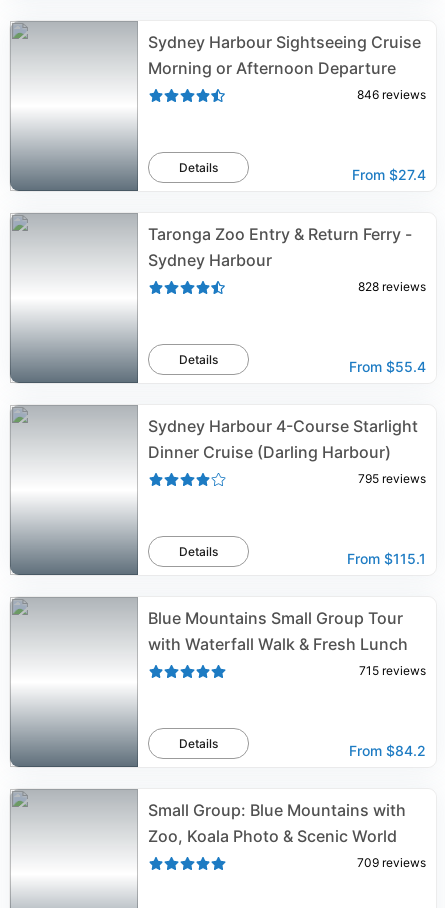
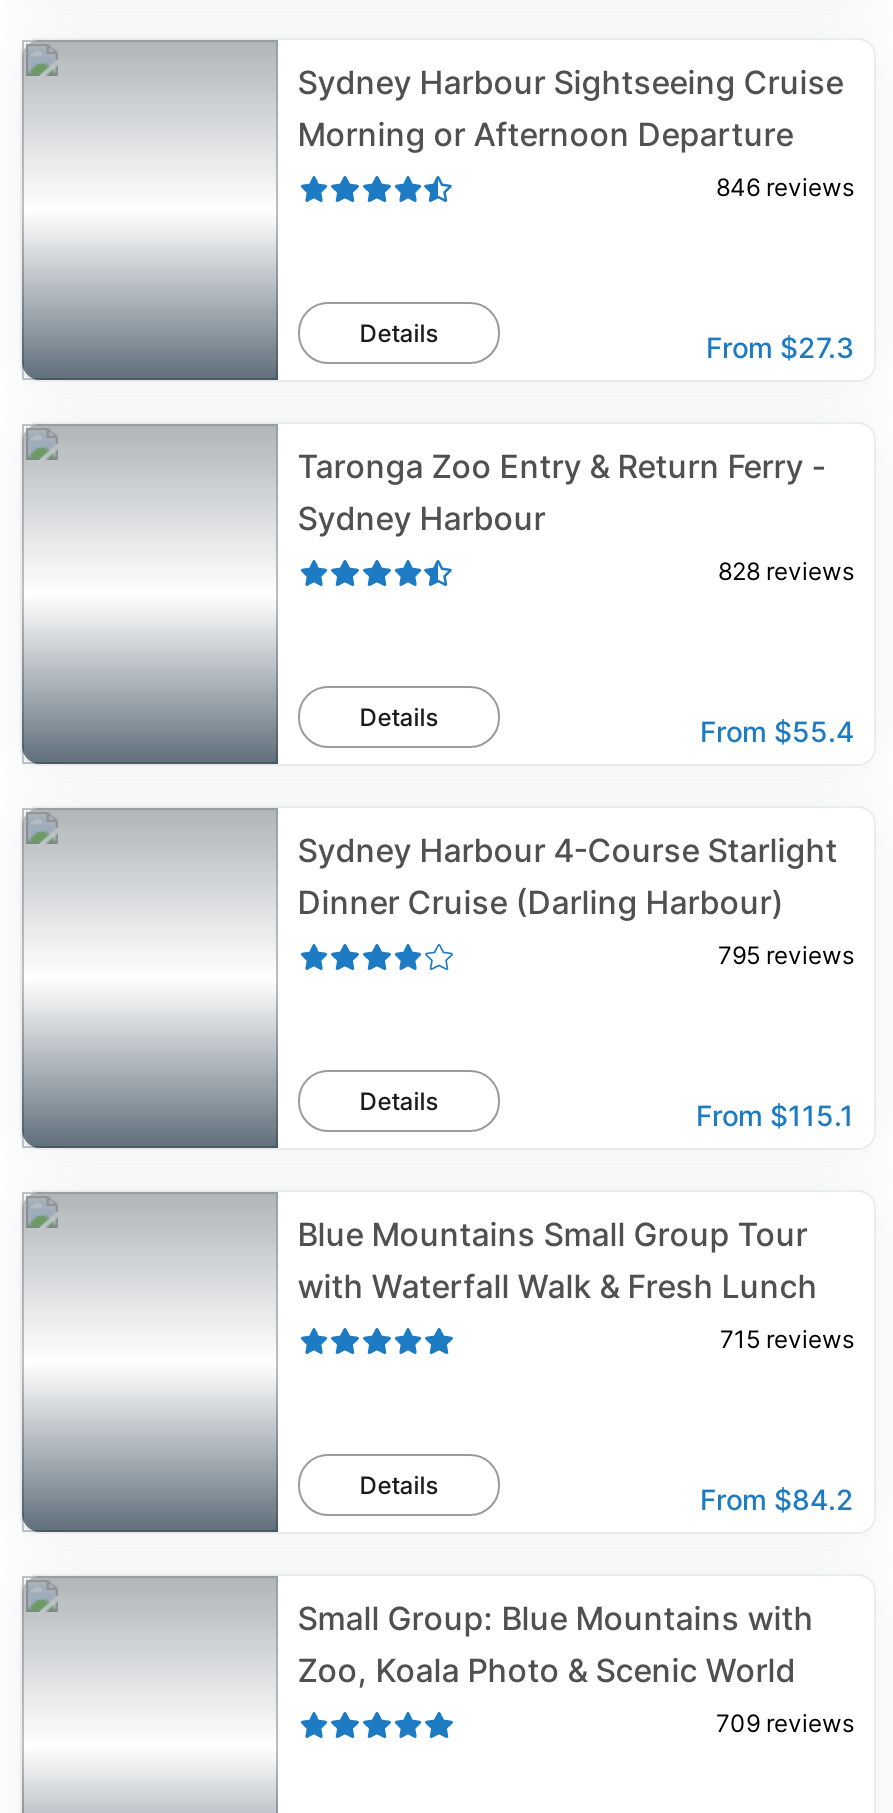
[352,166,426,183] From $27.4 -> [706,330,854,364] From $27.3

